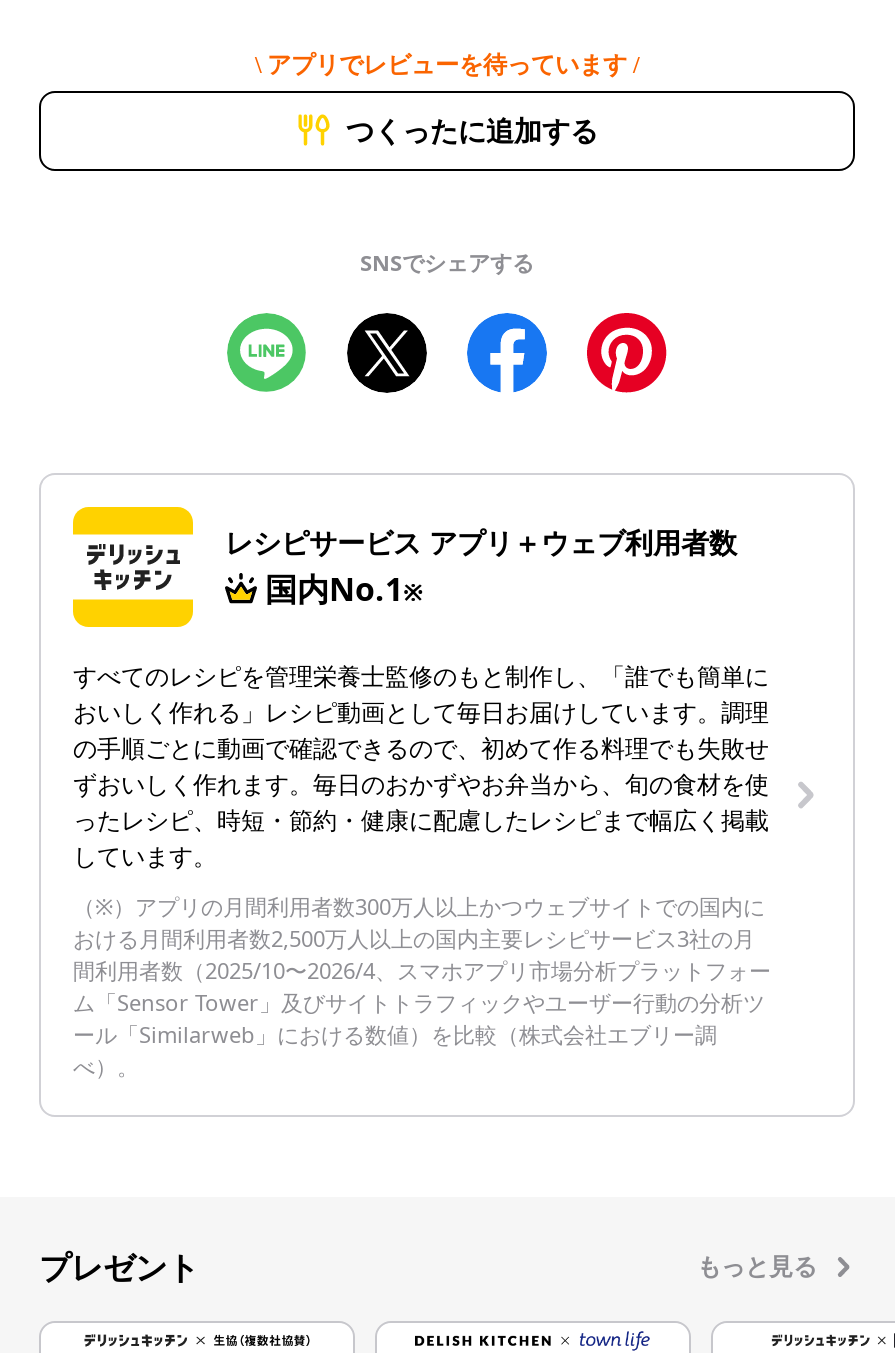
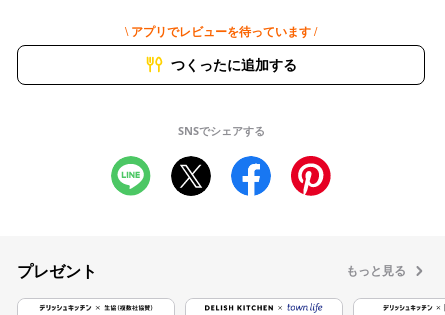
[71,505,771,1080] [image] | レシピサービス アプリ＋ウェブ利用者数 | 国内No.1※ | すべてのレシピを管理栄養士監修のもと制作し、「誰でも簡単に | おいしく作れる」レシピ動画として毎日お届けしています。調理 | の手順ごとに動画で確認できるので、初めて作る料理でも失敗せ | ずおいしく作れます。毎日のおかずやお弁当から、旬の食材を使 | ったレシピ、時短・節約・健康に配慮したレシピまで幅広く掲載 | しています。 | （※）アプリの月間利用者数300万人以上かつウェブサイトでの国内に | おける月間利用者数2,500万人以上の国内主要レシピサービス3社の月 | 間利用者数（2025/10〜2026/4、スマホアプリ市場分析プラットフォー | ム「Sensor Tower」及びサイトトラフィックやユーザー行動の分析ツ | ール「Similarweb」における数値）を比較（株式会社エブリー調 | べ）。 -> none

